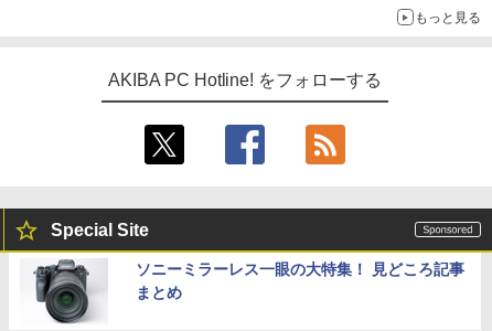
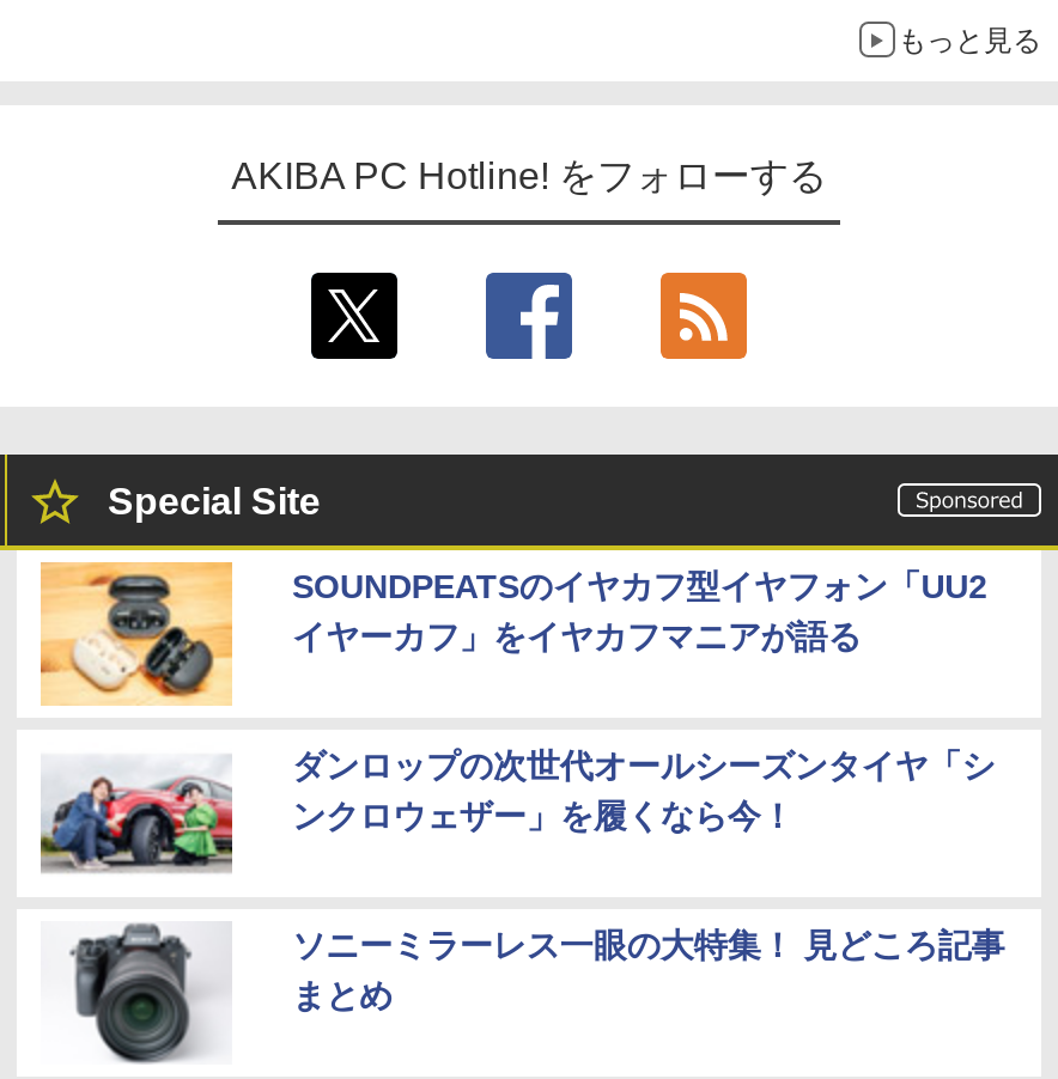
none -> [38,560,995,836] [image] | SOUNDPEATSのイヤカフ型イヤフォン「UU2 | イヤーカフ」をイヤカフマニアが語る | ダンロップの次世代オールシーズンタイヤ「シ | ンクロウェザー」を履くなら今！
none -> [38,775,235,873] [image]

